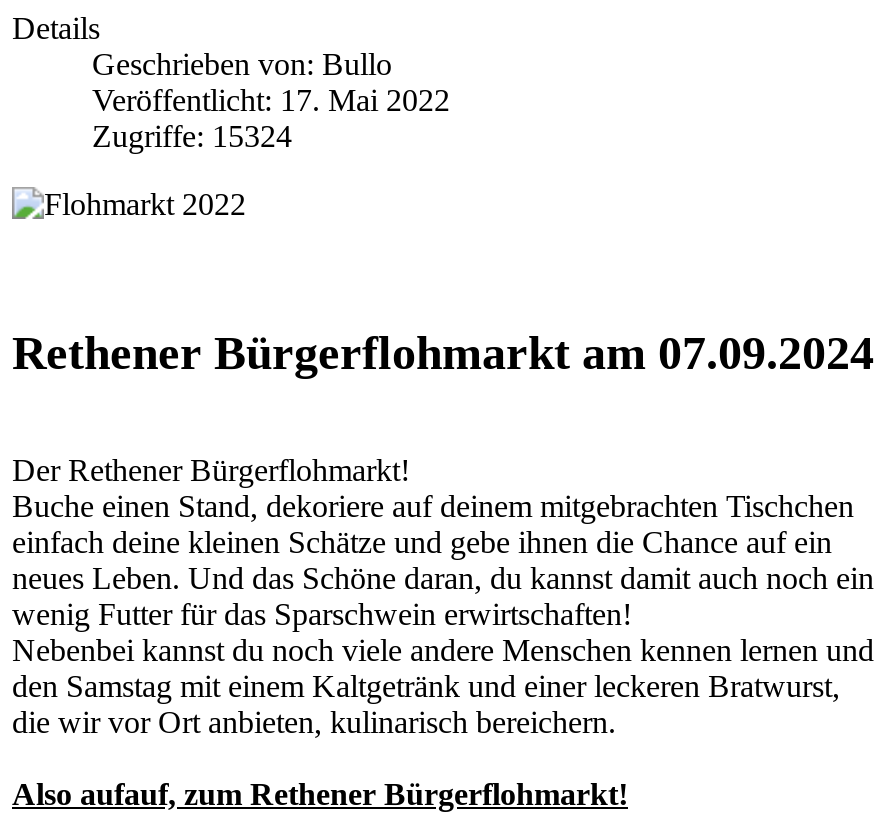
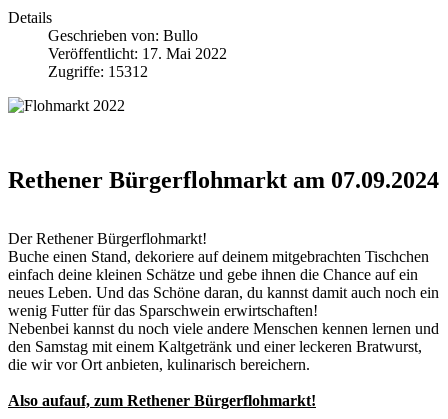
[92,120,292,154] Zugriffe: 15324 -> [48,63,148,80] Zugriffe: 15312

